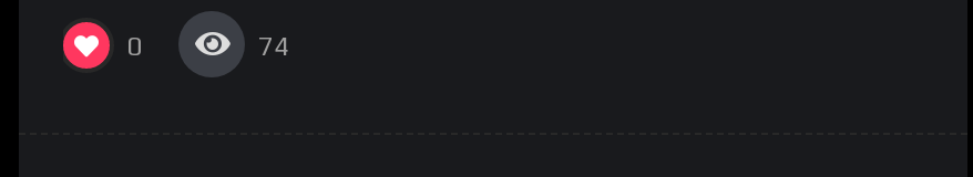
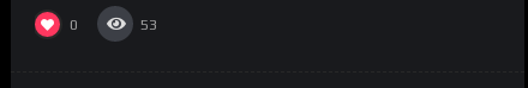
[258,31,289,62] 74 -> [140,17,157,34] 53

